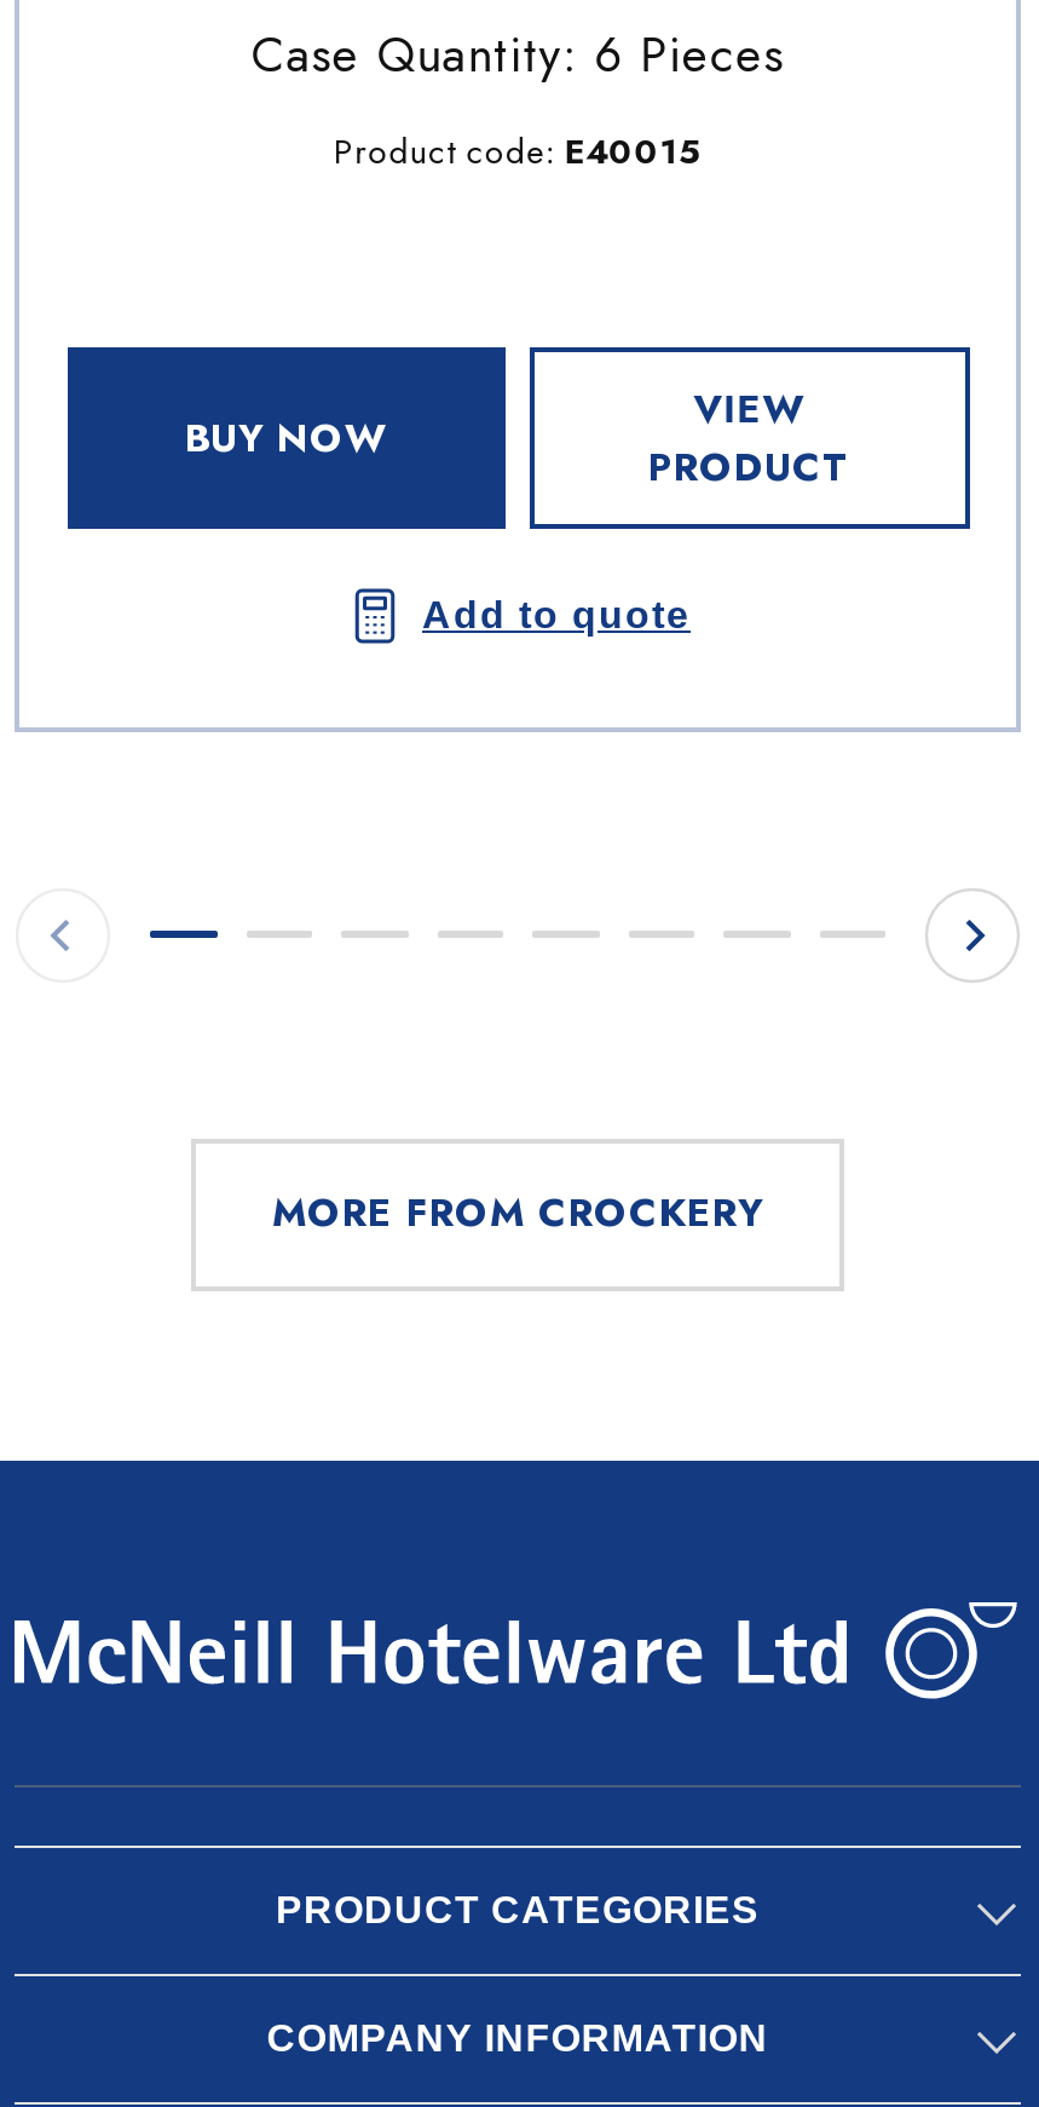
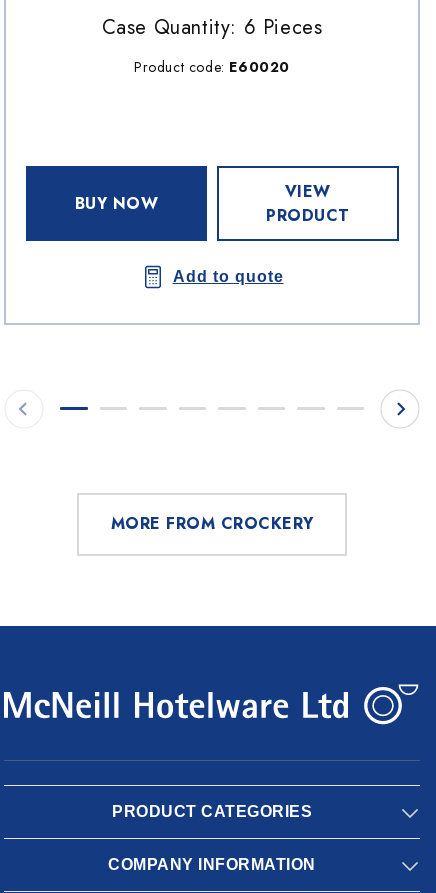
[334,127,702,176] Product code: E40015 -> [134,57,290,77] Product code: E60020

